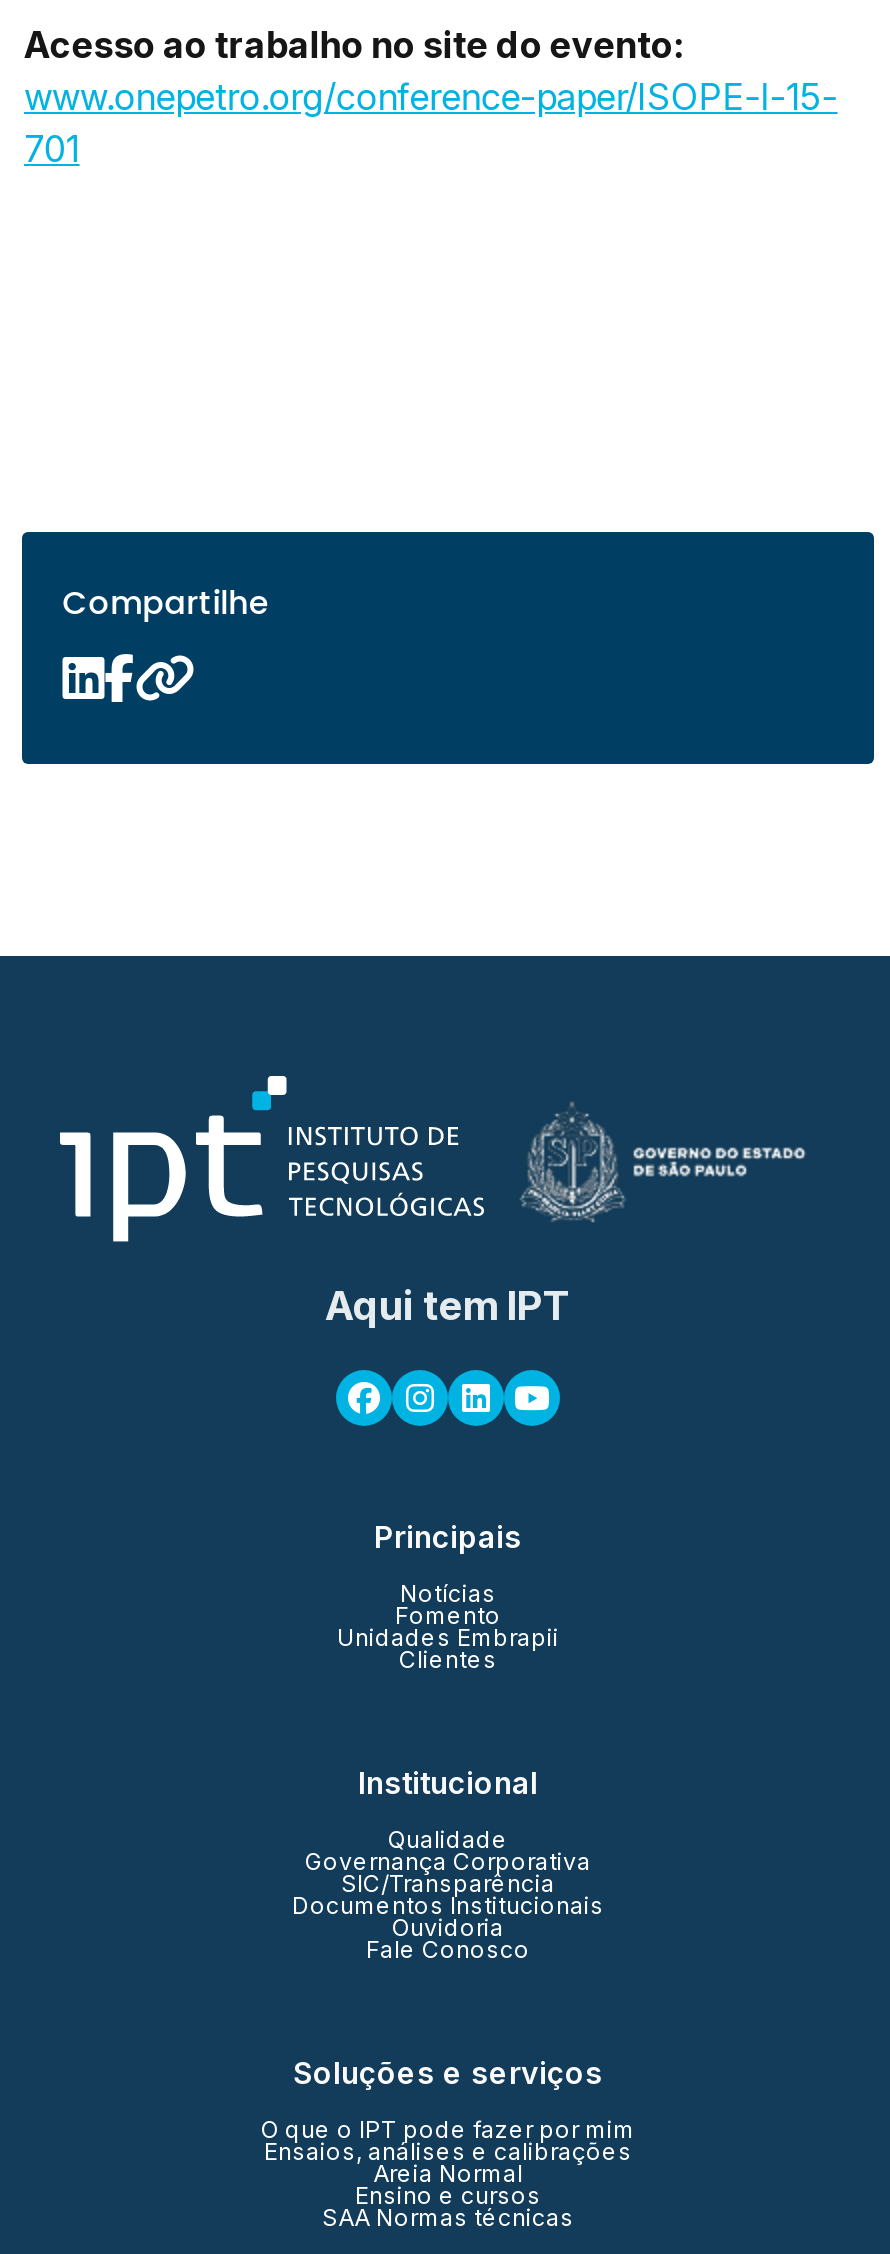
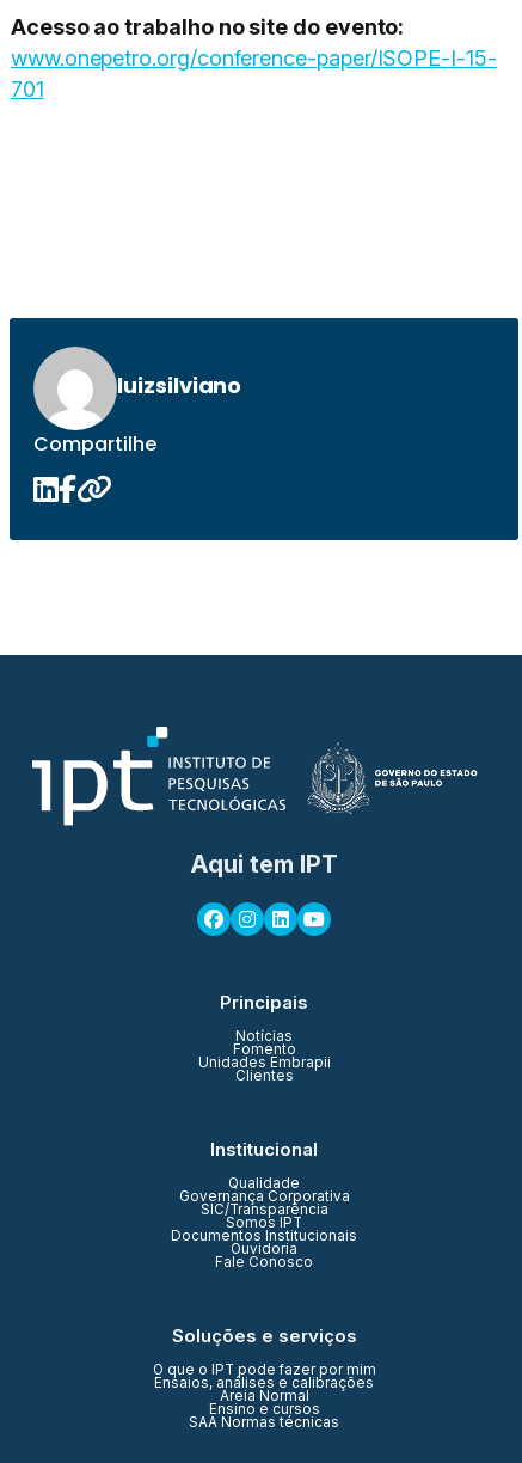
none -> [32,345,242,428] [image] | luizsilviano
none -> [226,1215,302,1231] Somos IPT

